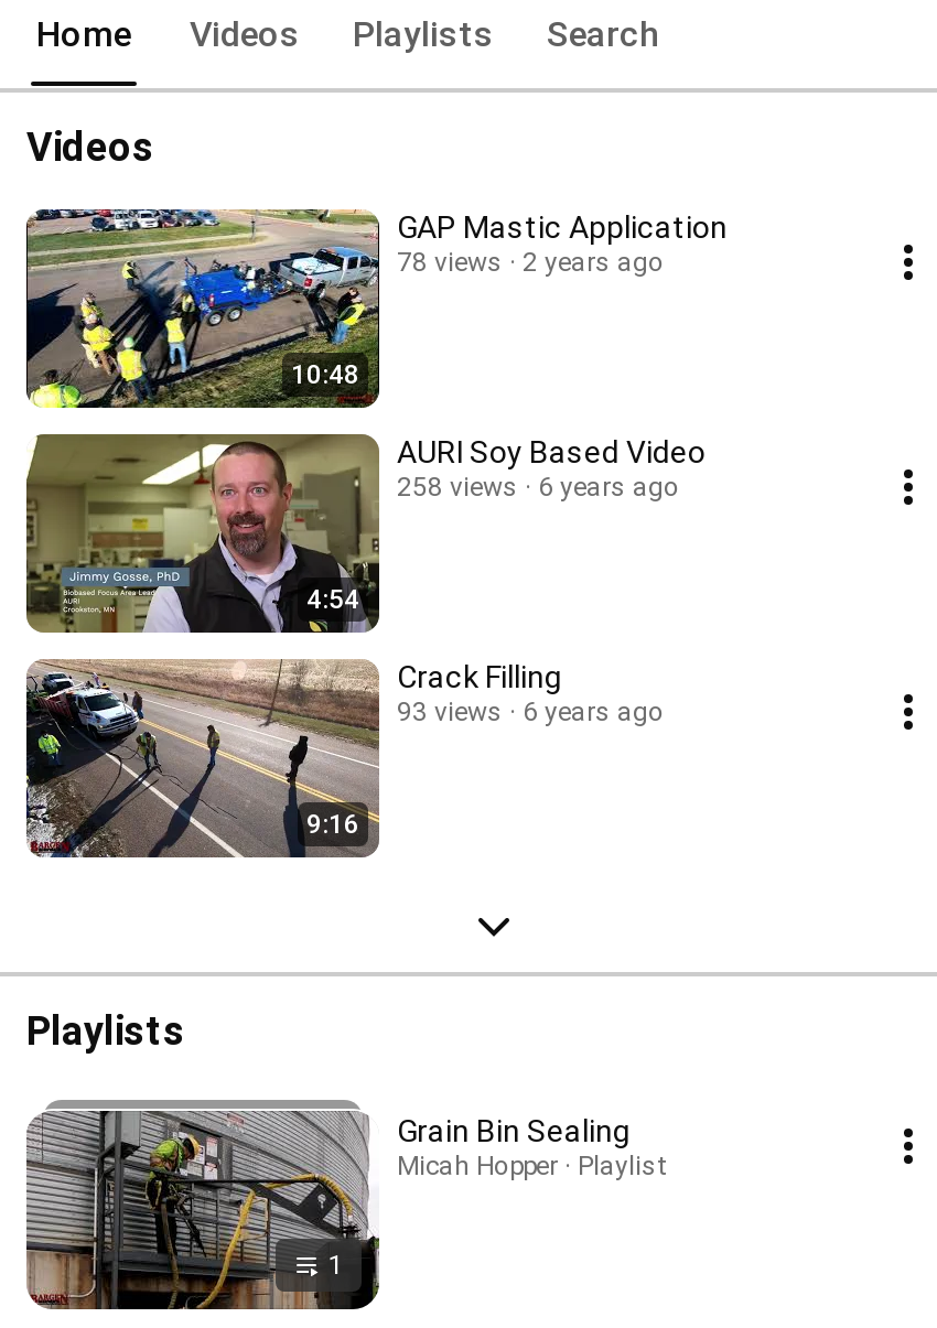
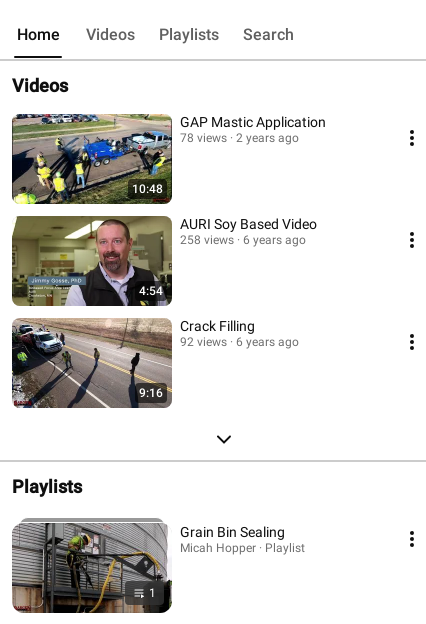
[397,697,664,727] 93 views 6 years ago -> [180,335,299,349] 92 views 6 years ago

